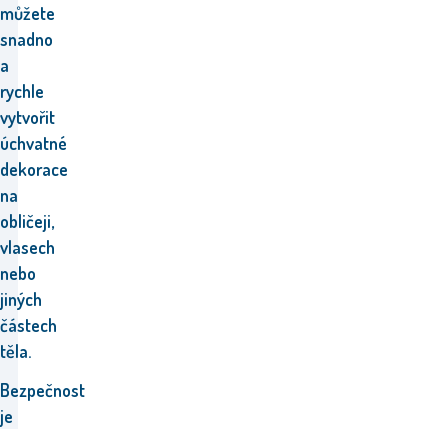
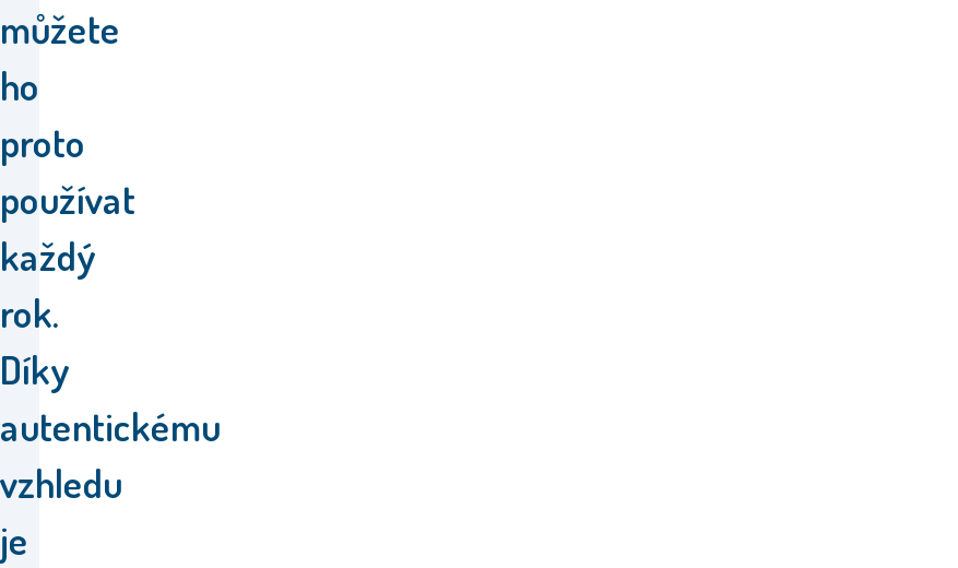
[0,28,85,401] snadno | a | rychle | vytvořit | úchvatné | dekorace | na | obličeji, | vlasech | nebo | jiných | částech | těla. | Bezpečnost -> [0,62,221,507] ho | proto | používat | každý | rok. | Díky | autentickému | vzhledu

